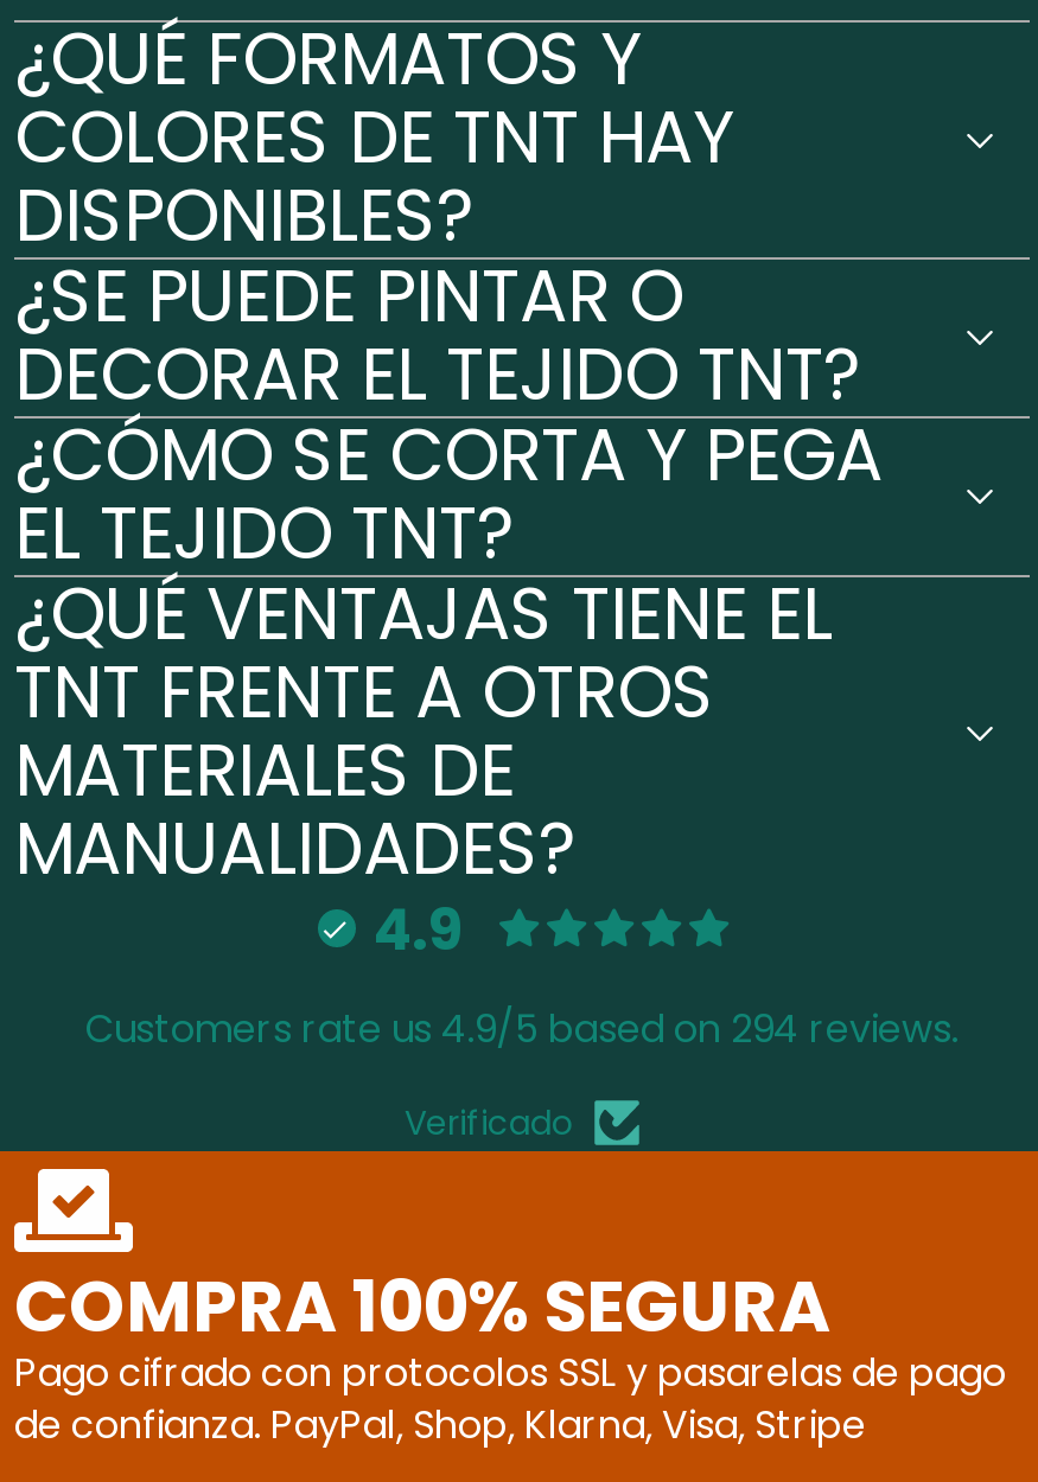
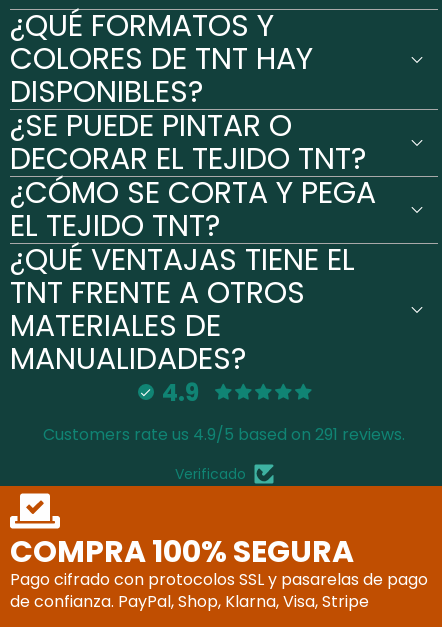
[85,1002,959,1056] Customers rate us 4.9/5 based on 294 reviews. -> [43,423,405,446] Customers rate us 4.9/5 based on 291 reviews.

